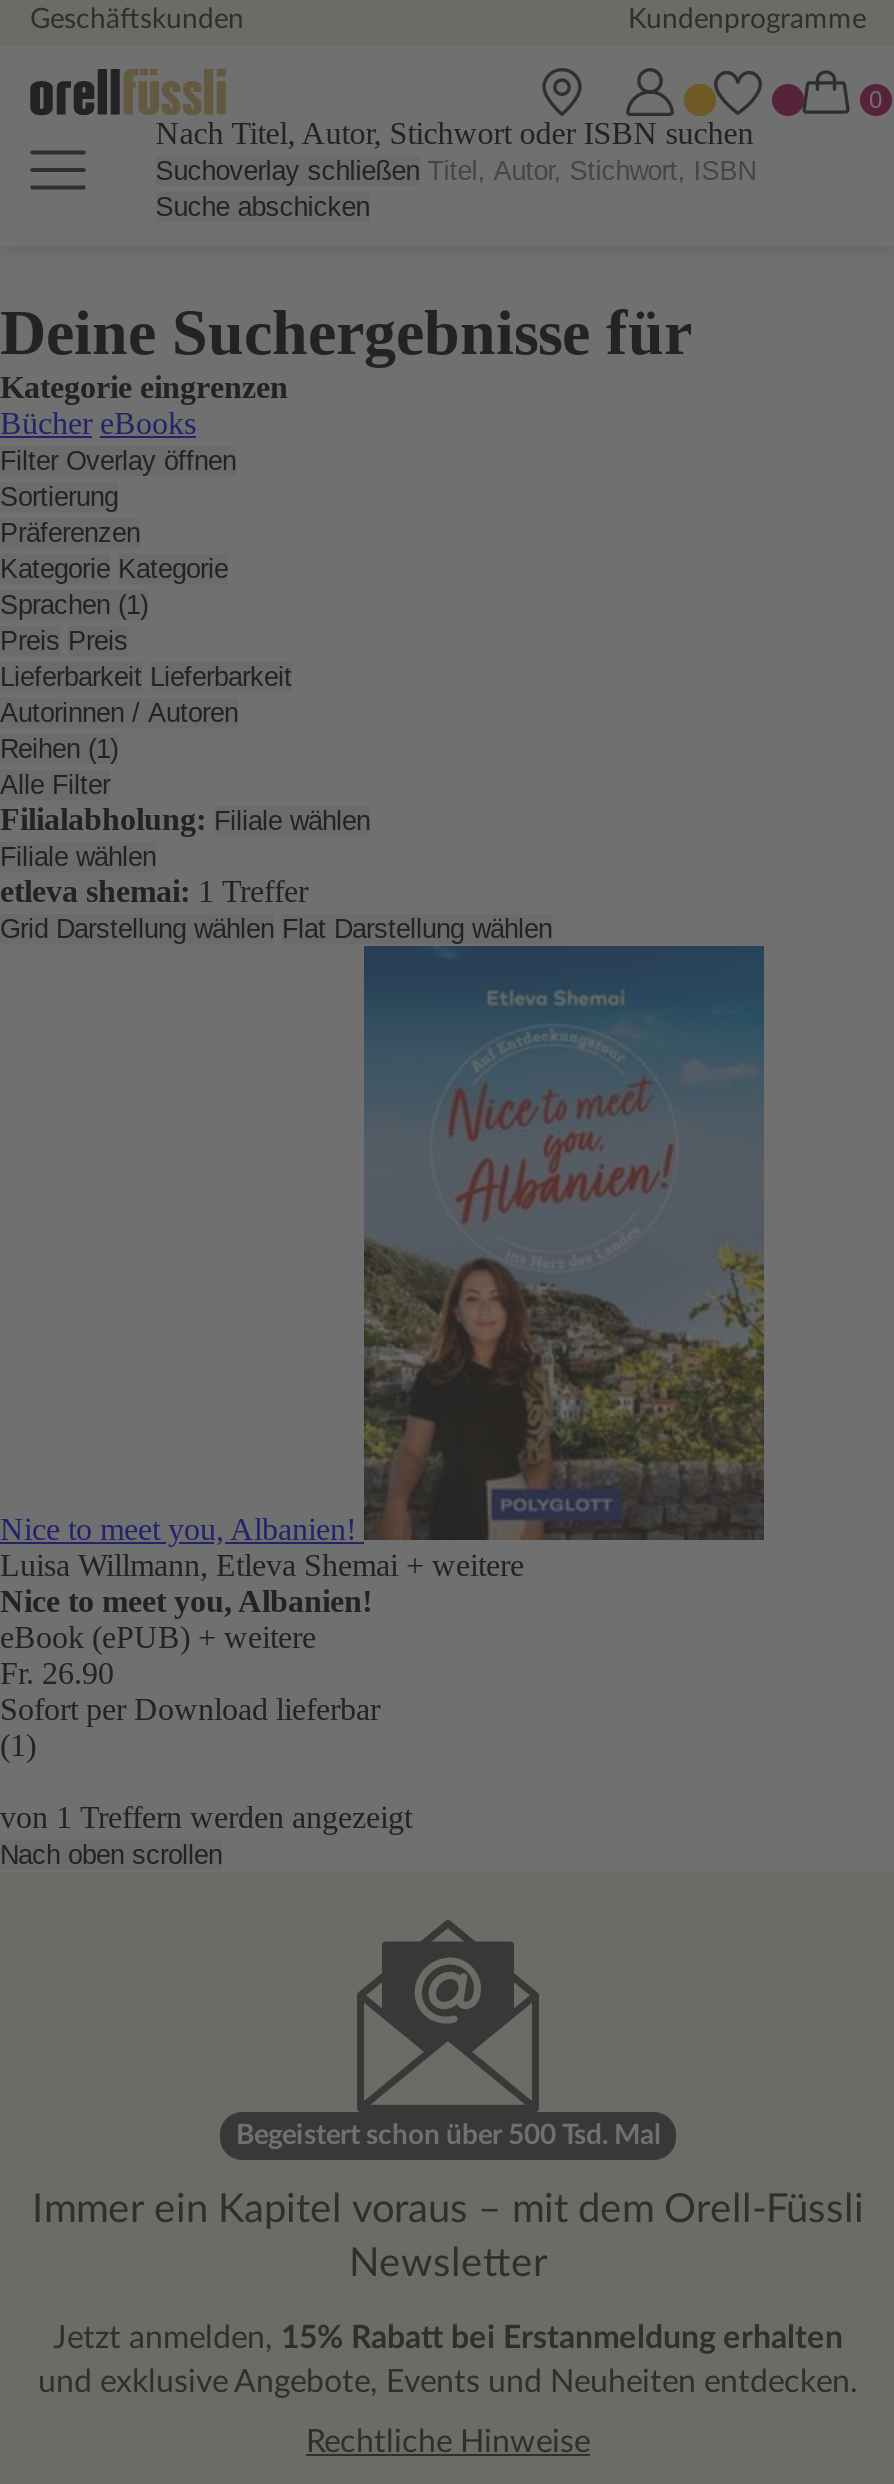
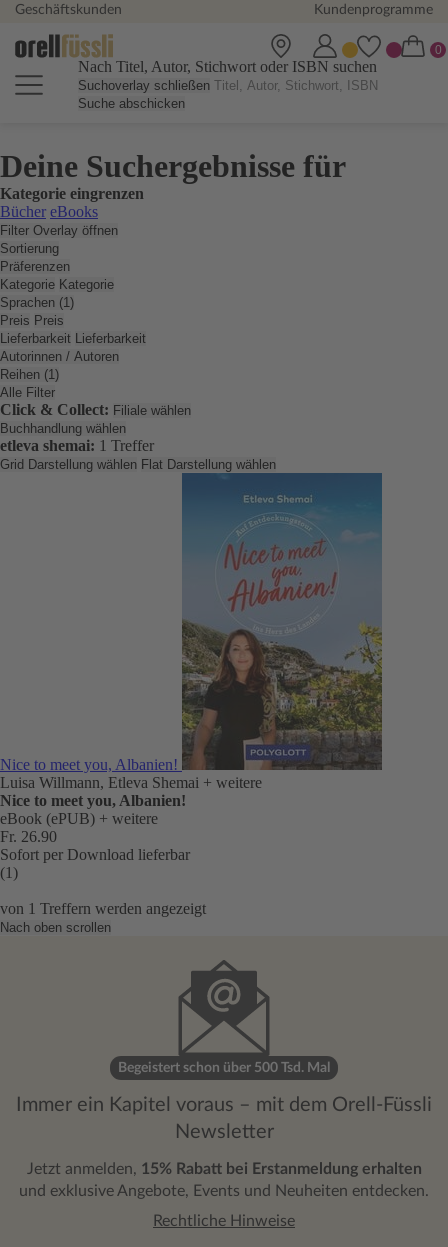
[0,802,370,872] Filialabholung: Filiale wählen | Filiale wählen -> [0,401,191,436] Click & Collect: Filiale wählen | Buchhandlung wählen

